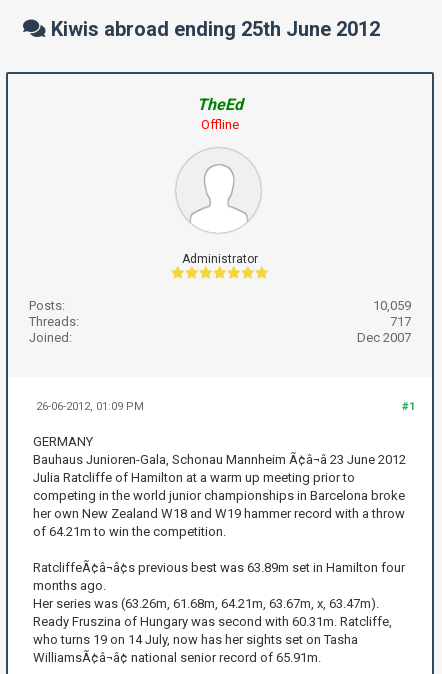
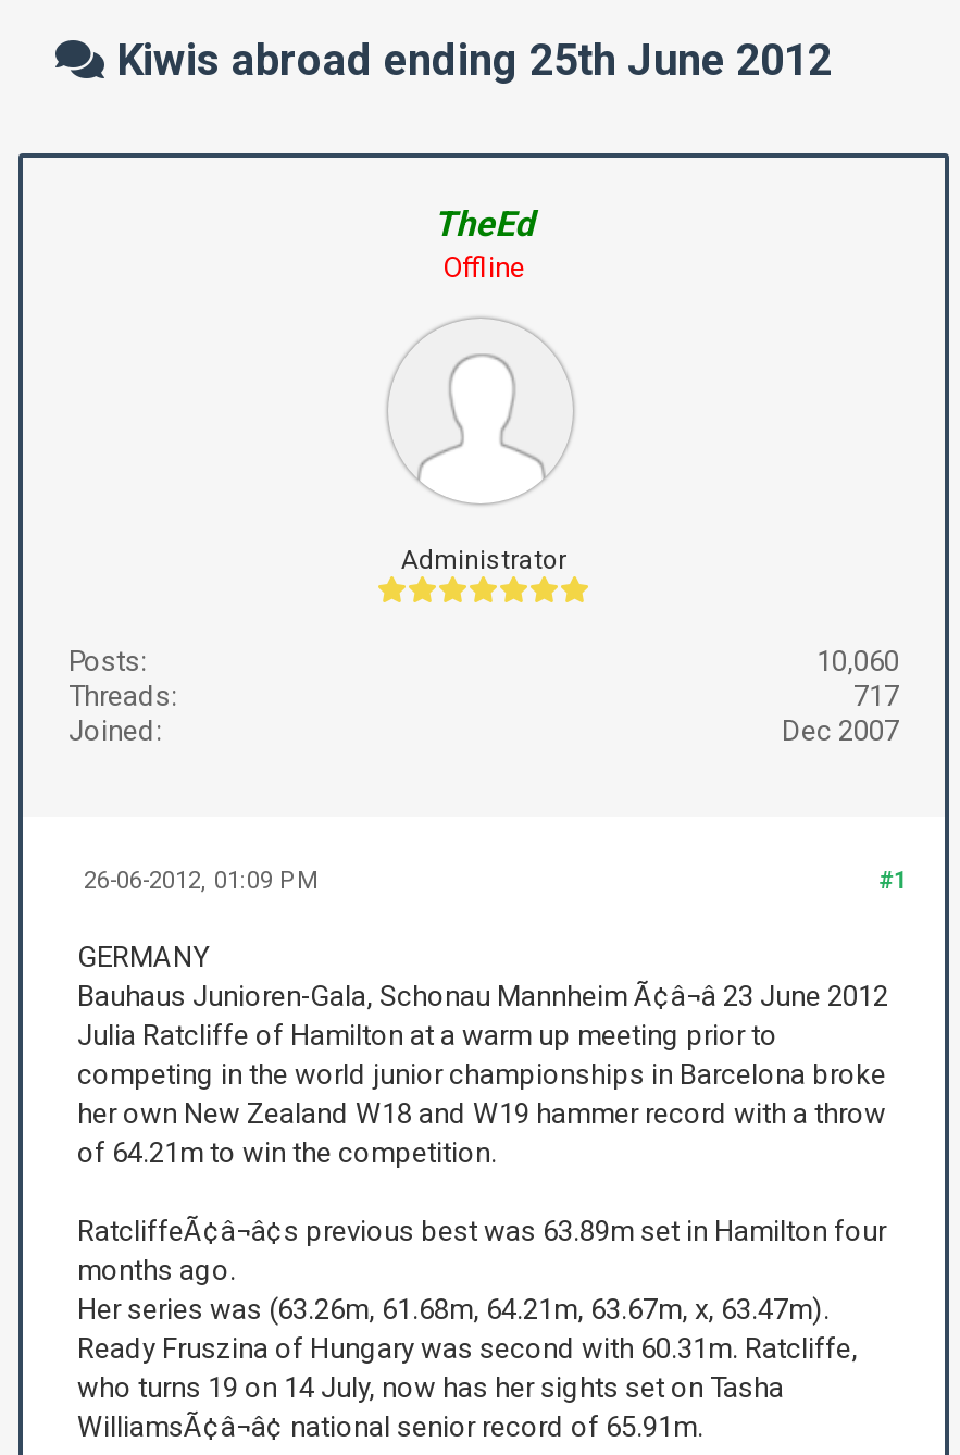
[373,298,411,313] 10,059 -> [816,645,899,677] 10,060

